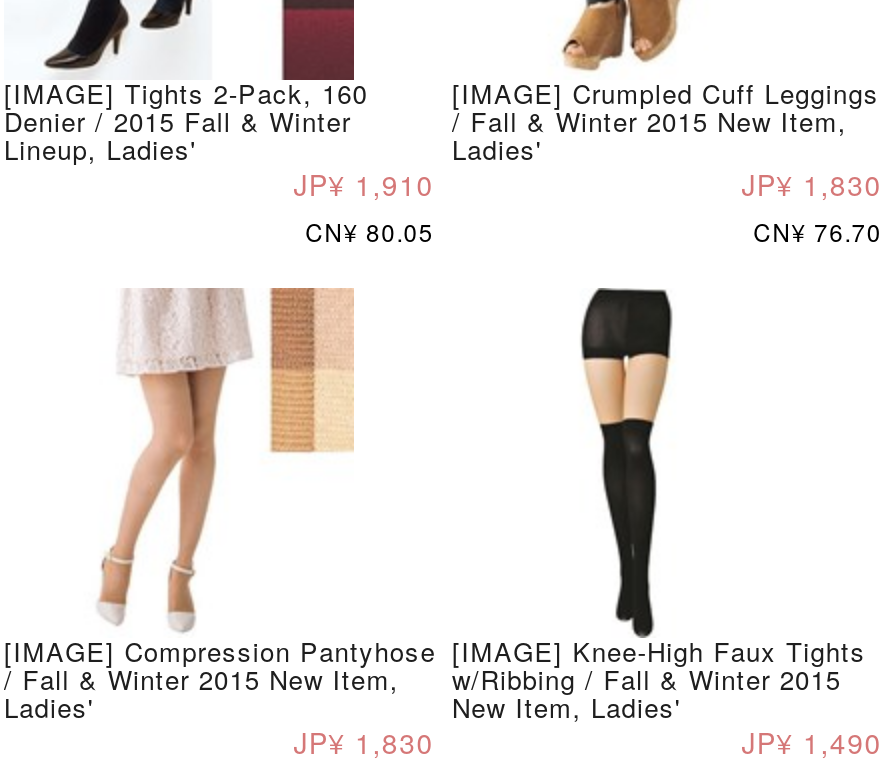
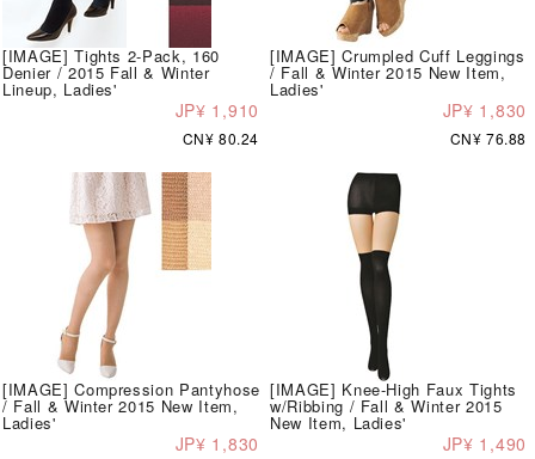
[305,214,434,248] CN¥ 80.05 -> [182,128,259,148] CN¥ 80.24
[753,214,882,248] CN¥ 76.70 -> [450,128,527,148] CN¥ 76.88

